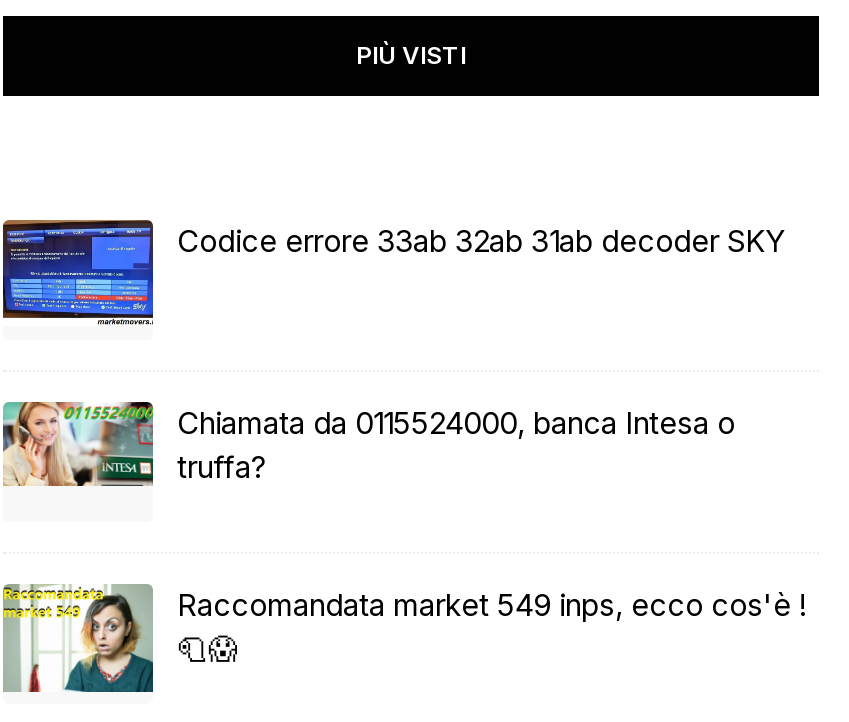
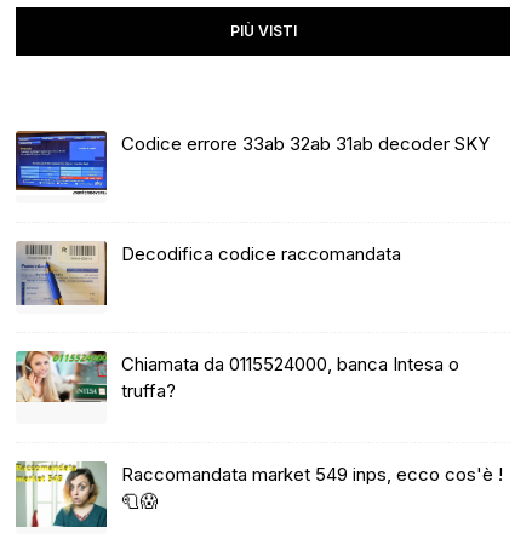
none -> [16,241,401,306] [image] | Decodifica codice raccomandata

